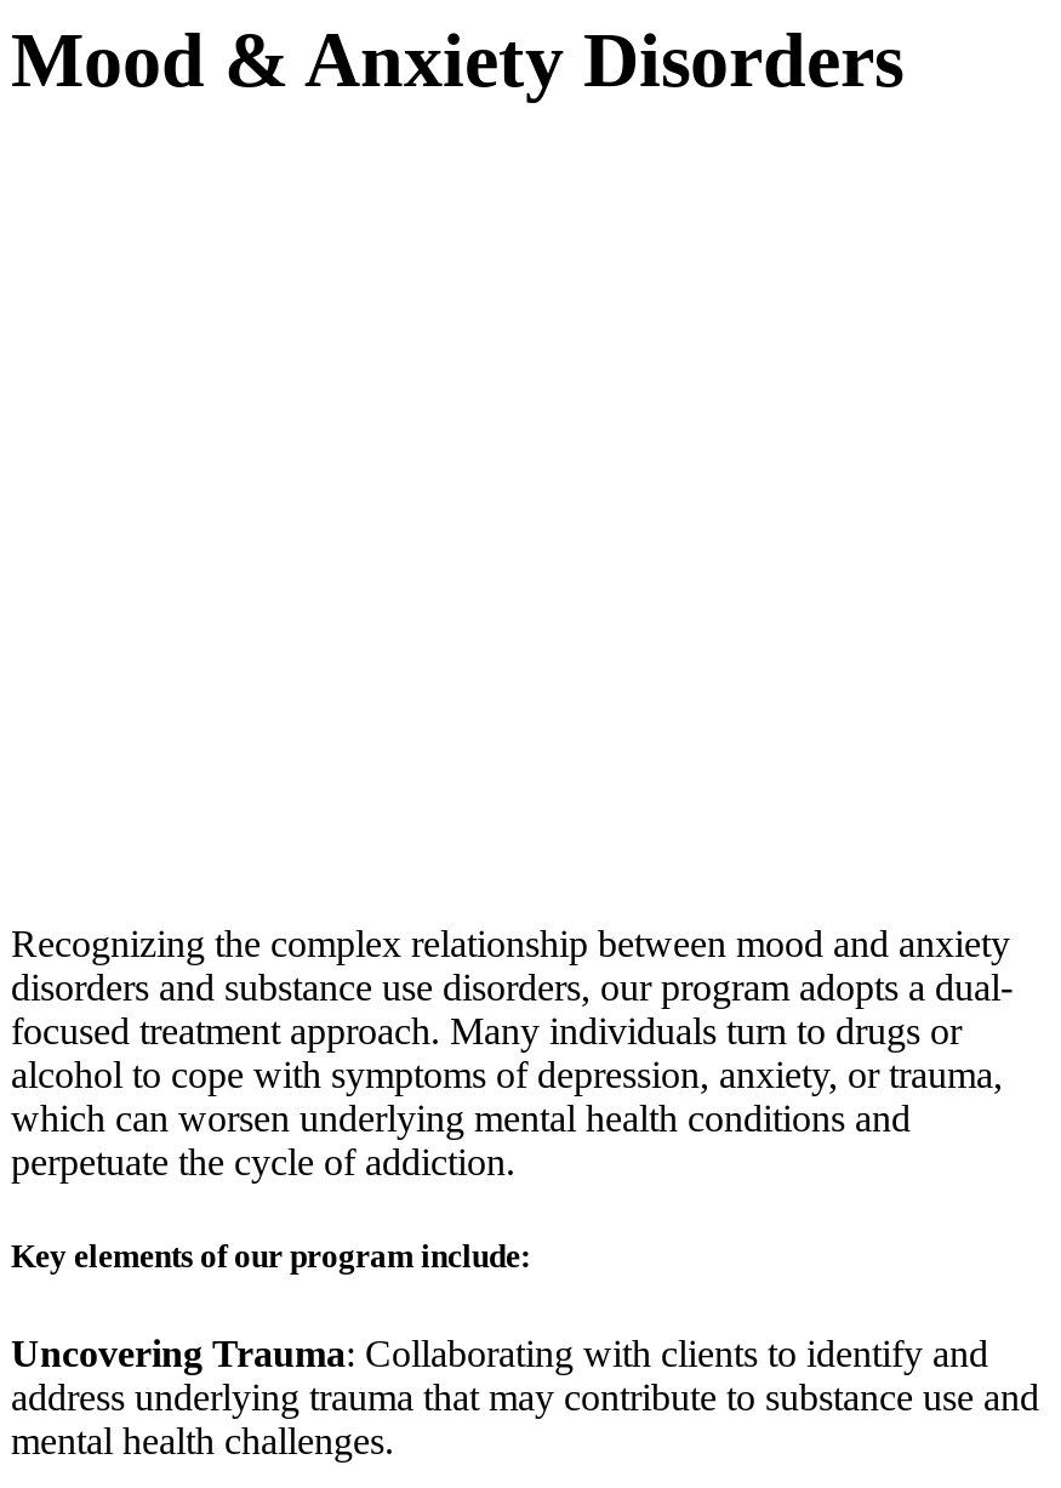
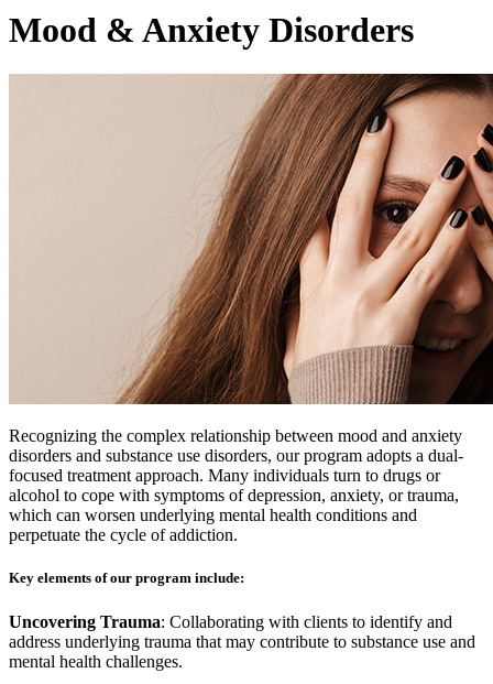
none -> [9,73,490,405] [image]

